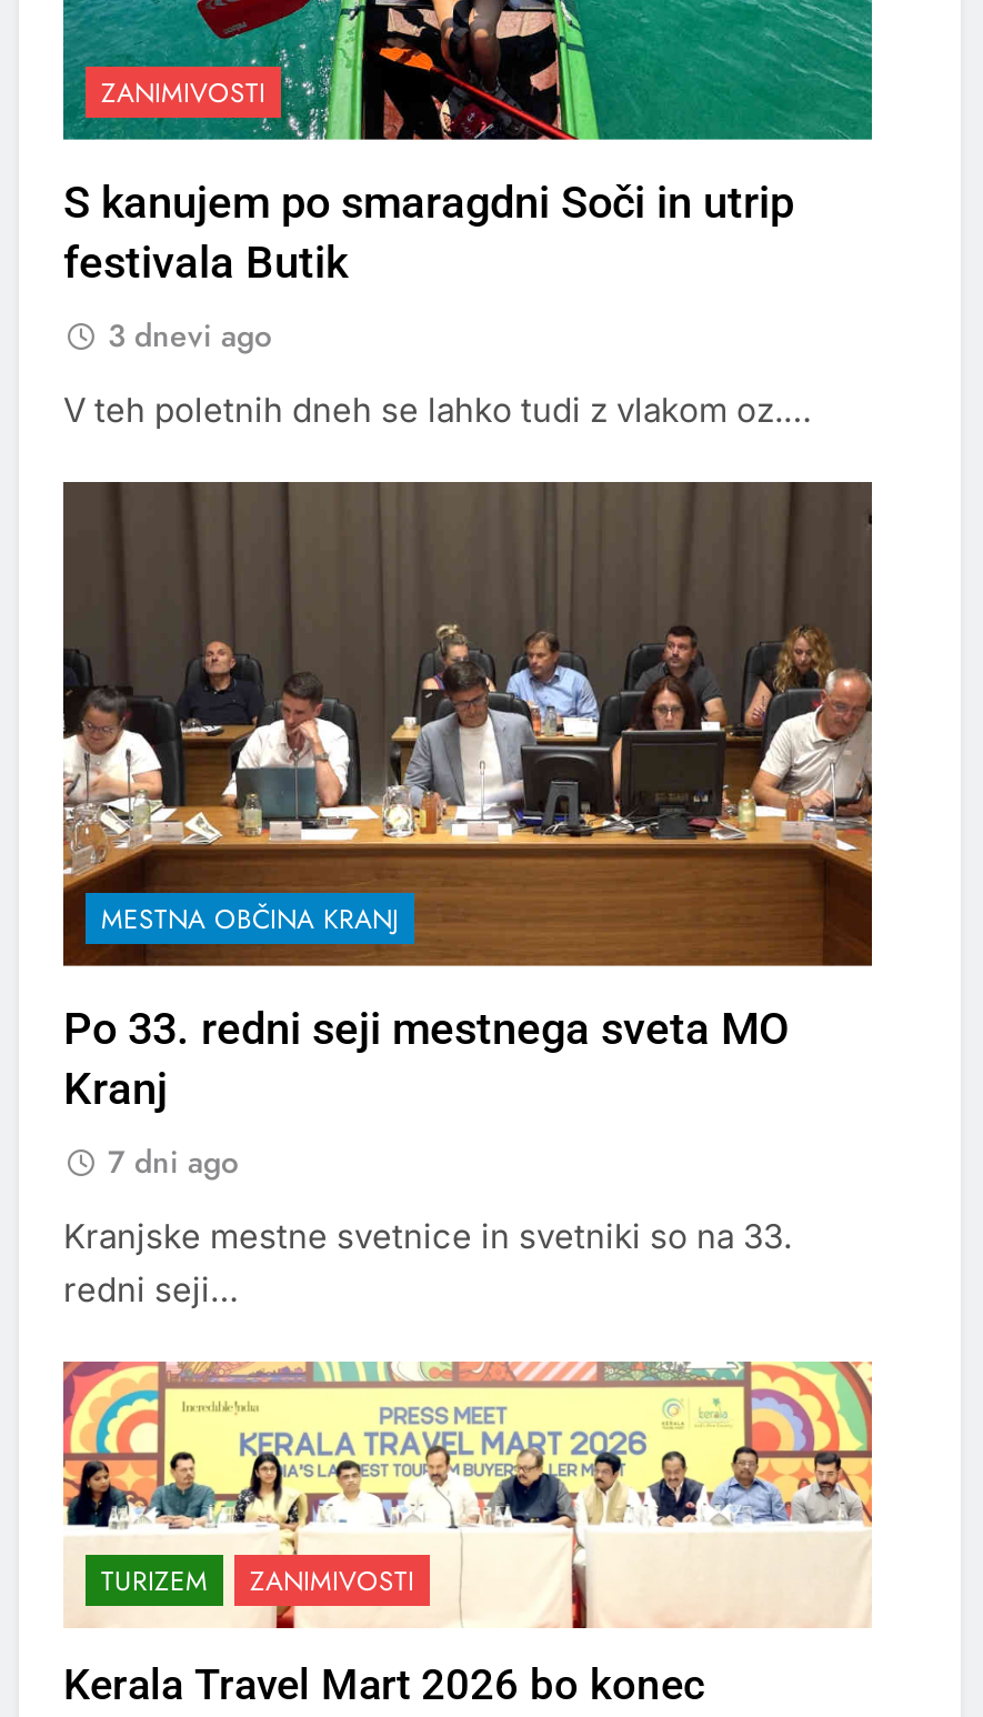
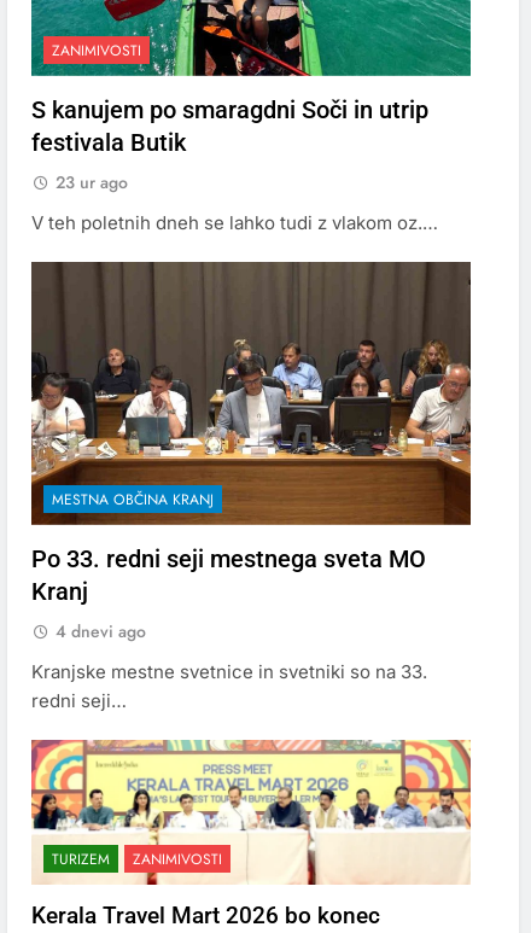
[108,312,272,357] 3 dnevi ago -> [56,170,128,194] 23 ur ago
[108,1139,239,1184] 7 dni ago -> [56,619,146,643] 4 dnevi ago

